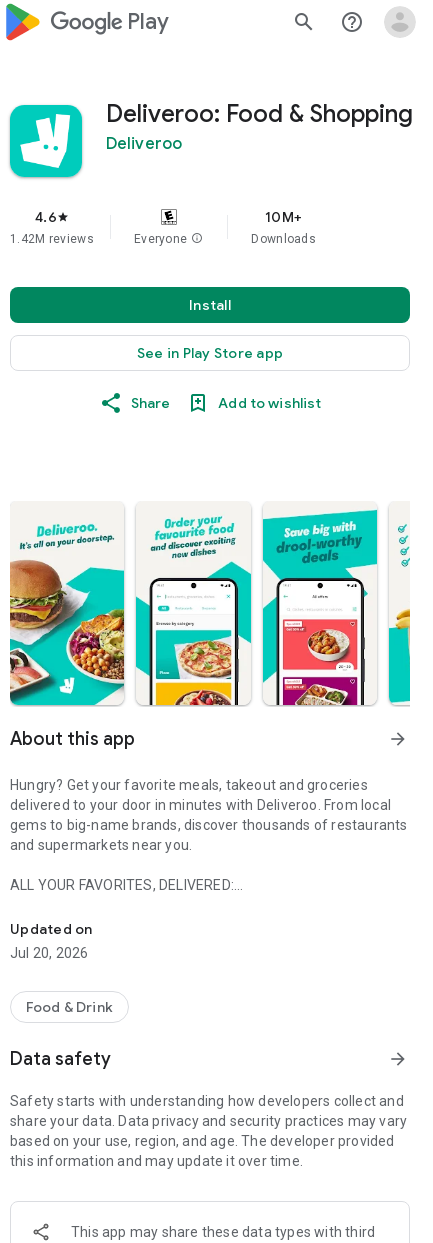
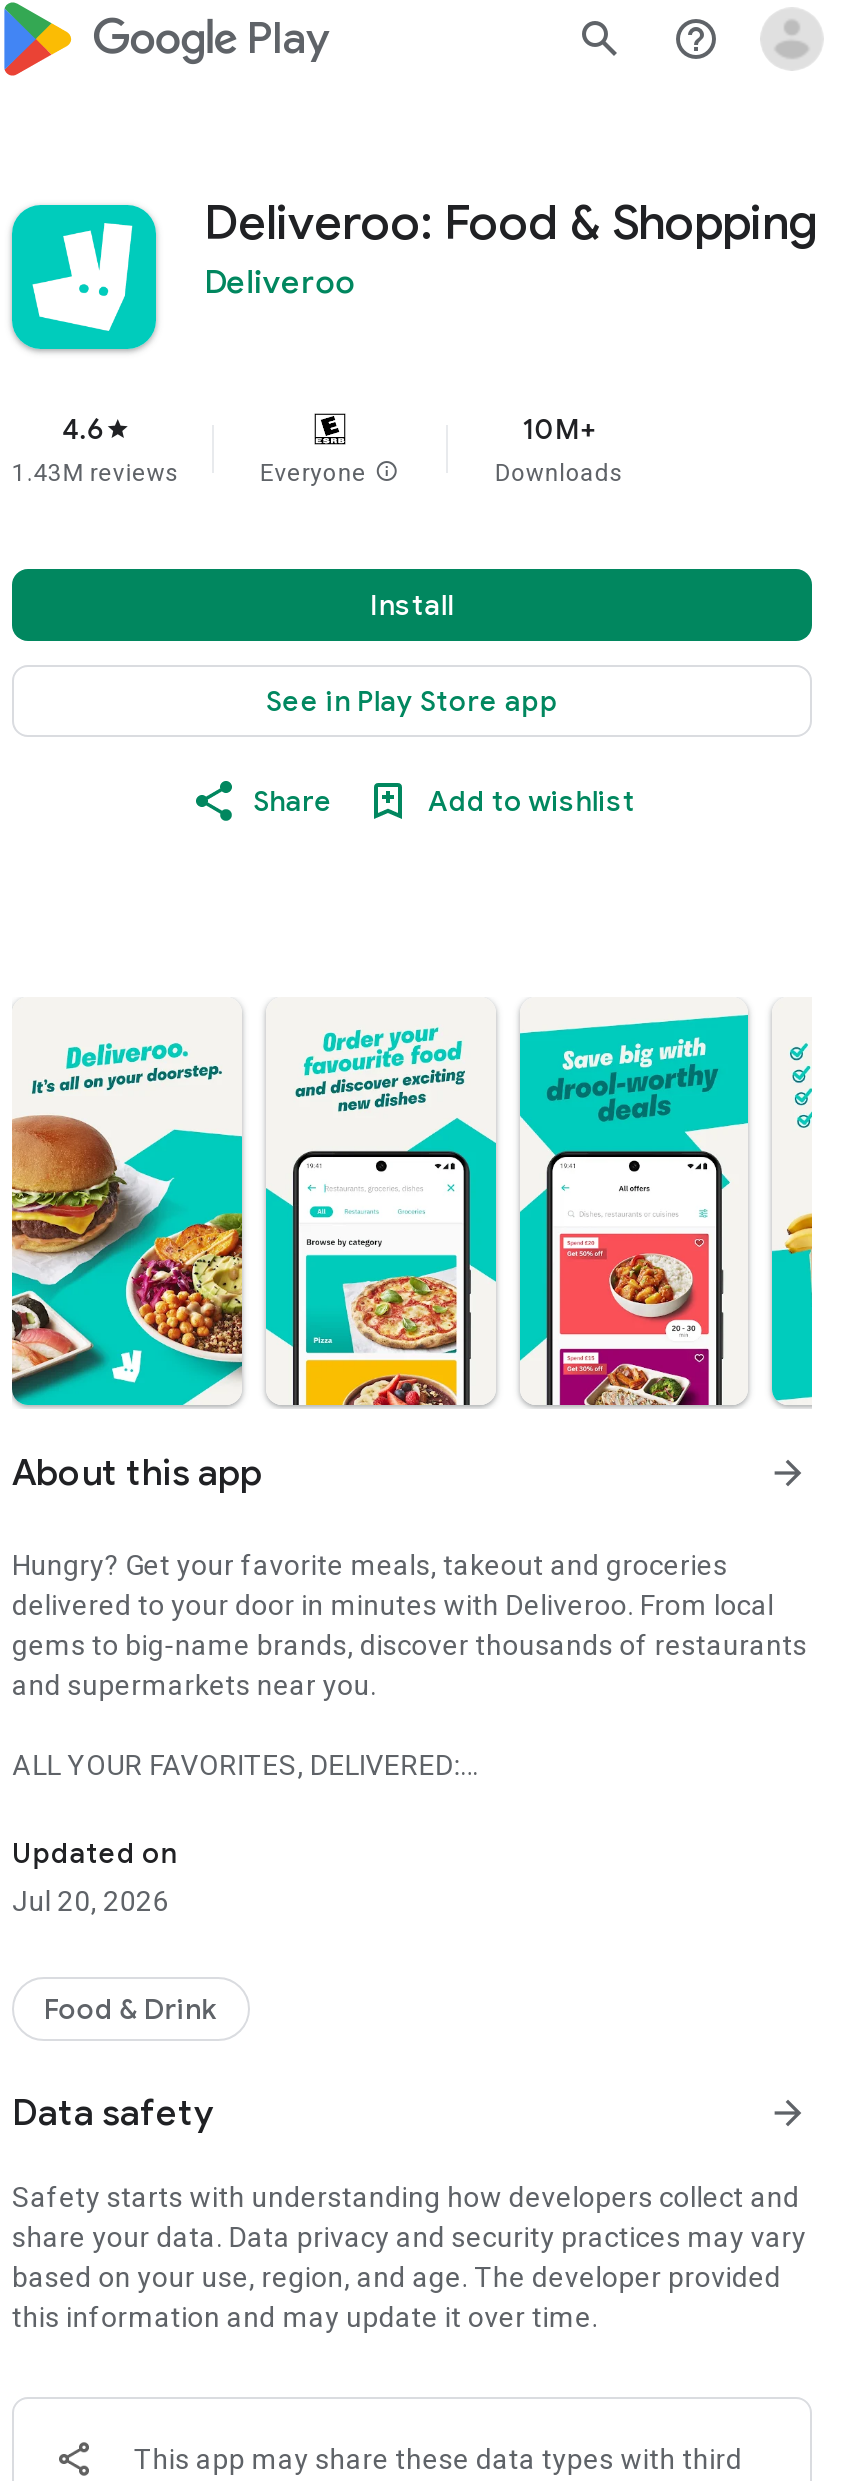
[10,232,94,246] 1.42M reviews -> [12,459,180,487] 1.43M reviews

